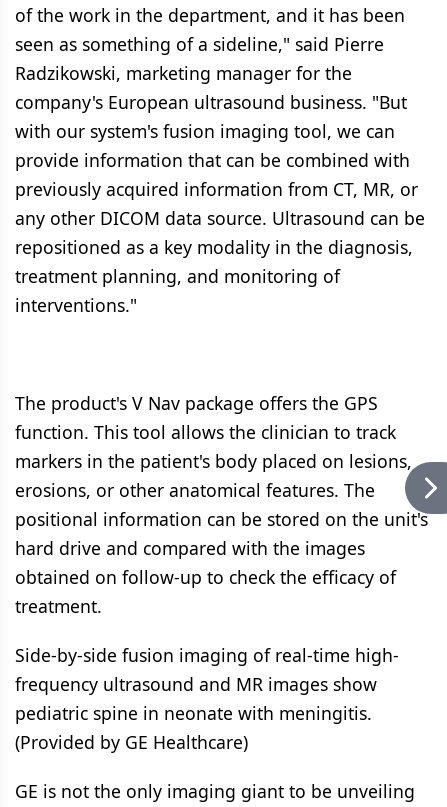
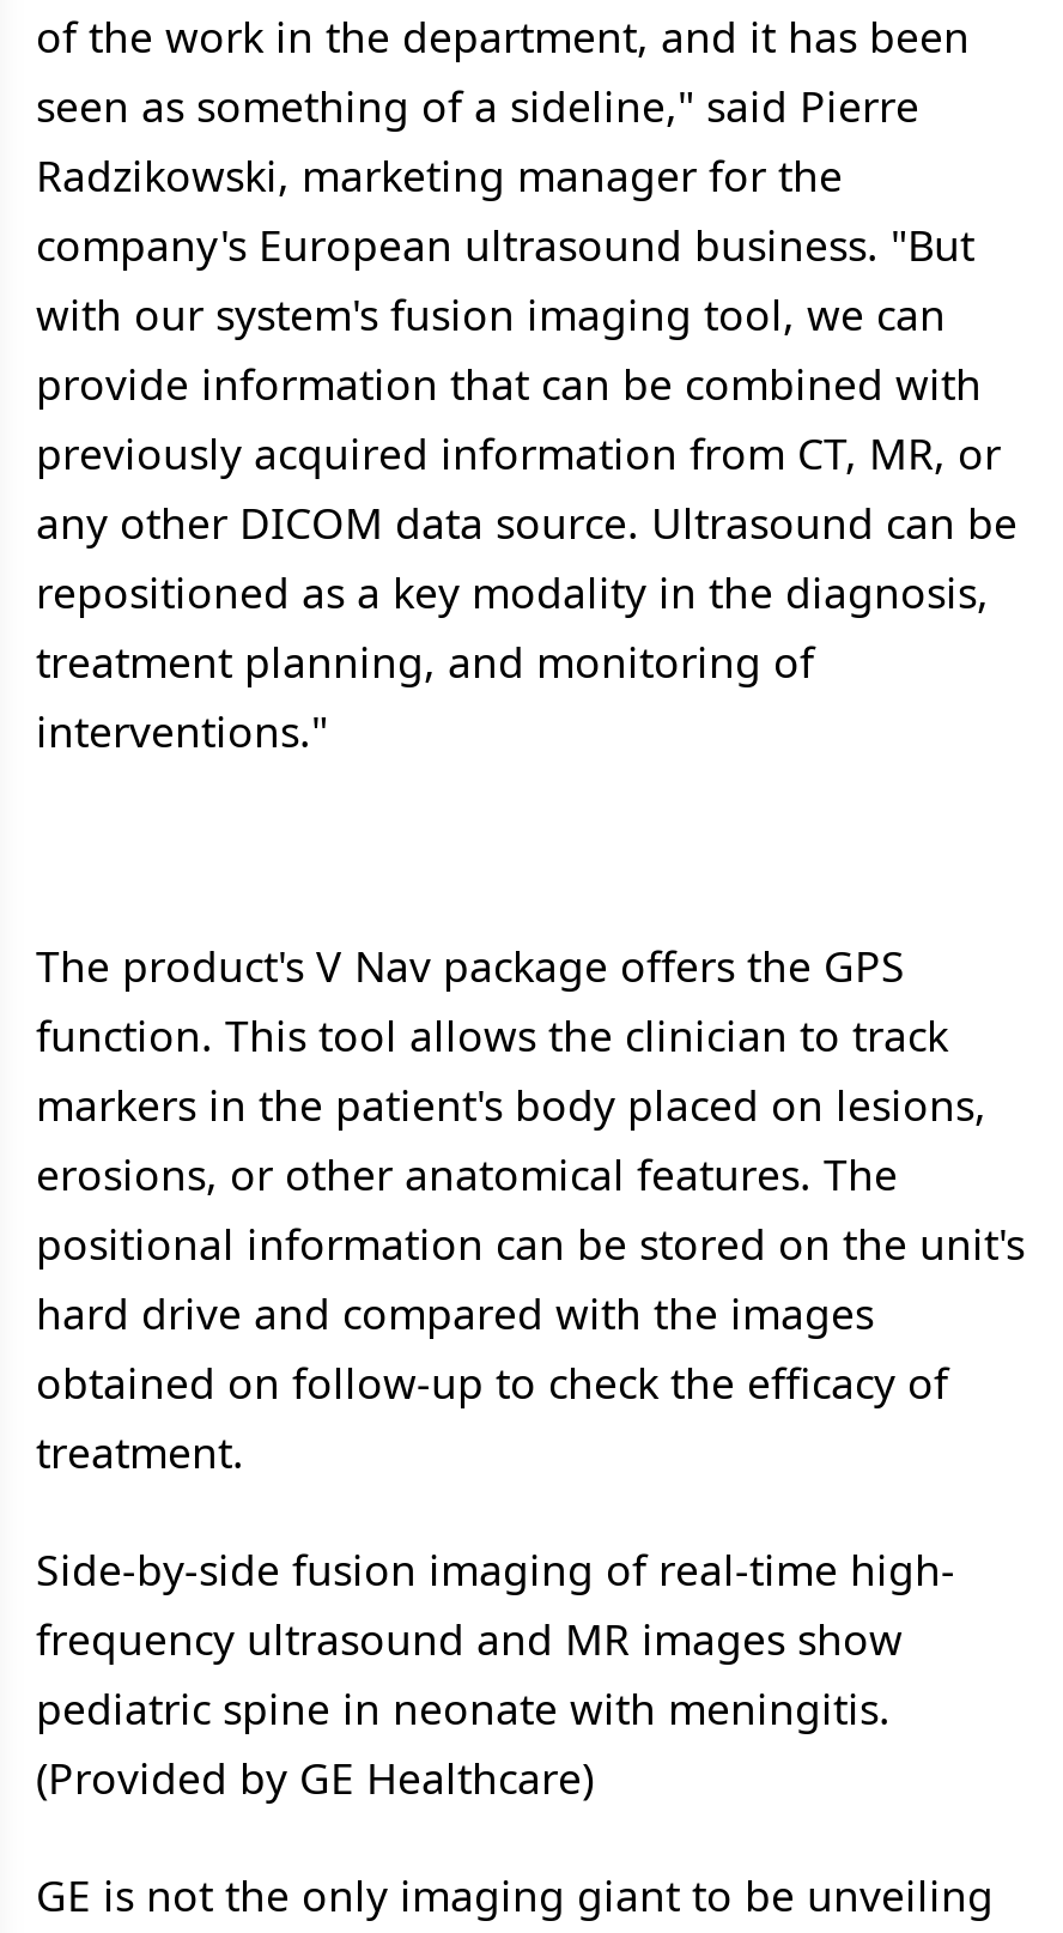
[404,461,444,515] [image] -> none

